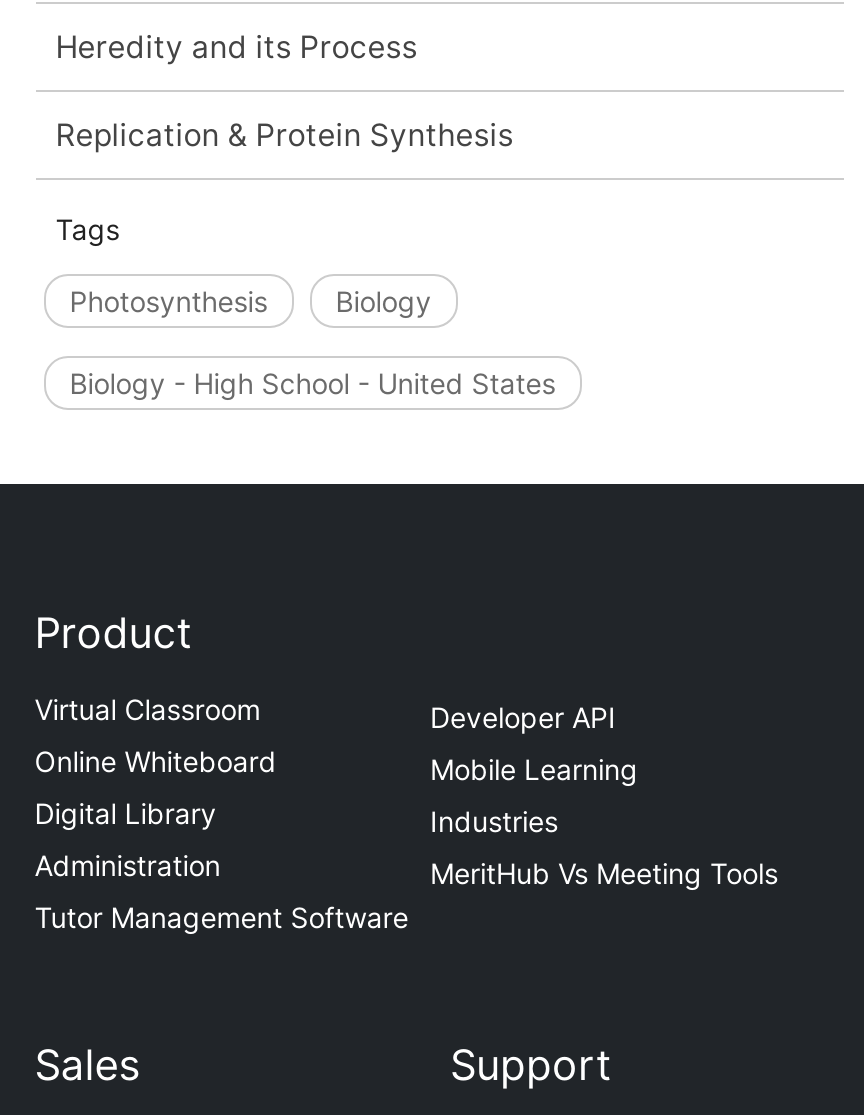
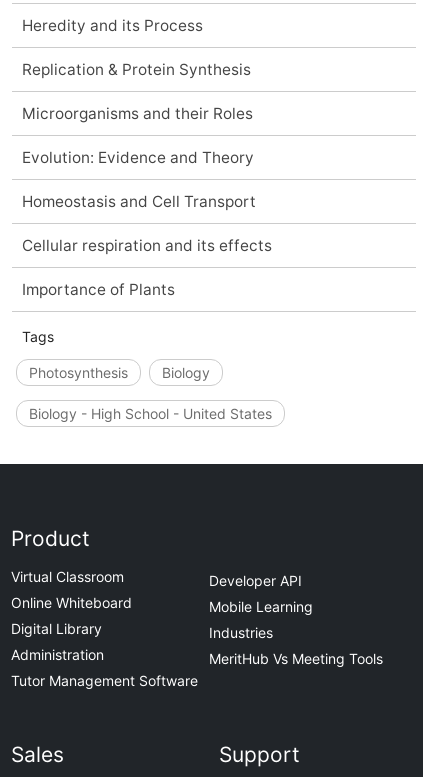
none -> [22,104,272,299] Microorganisms and their Roles | Evolution: Evidence and Theory | Homeostasis and Cell Transport | Cellular respiration and its effects | Importance of Plants

